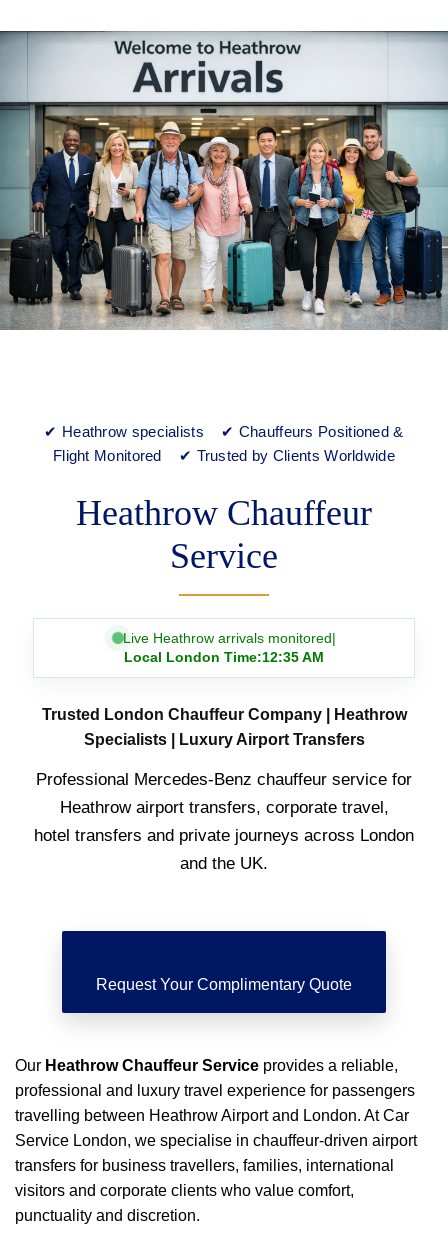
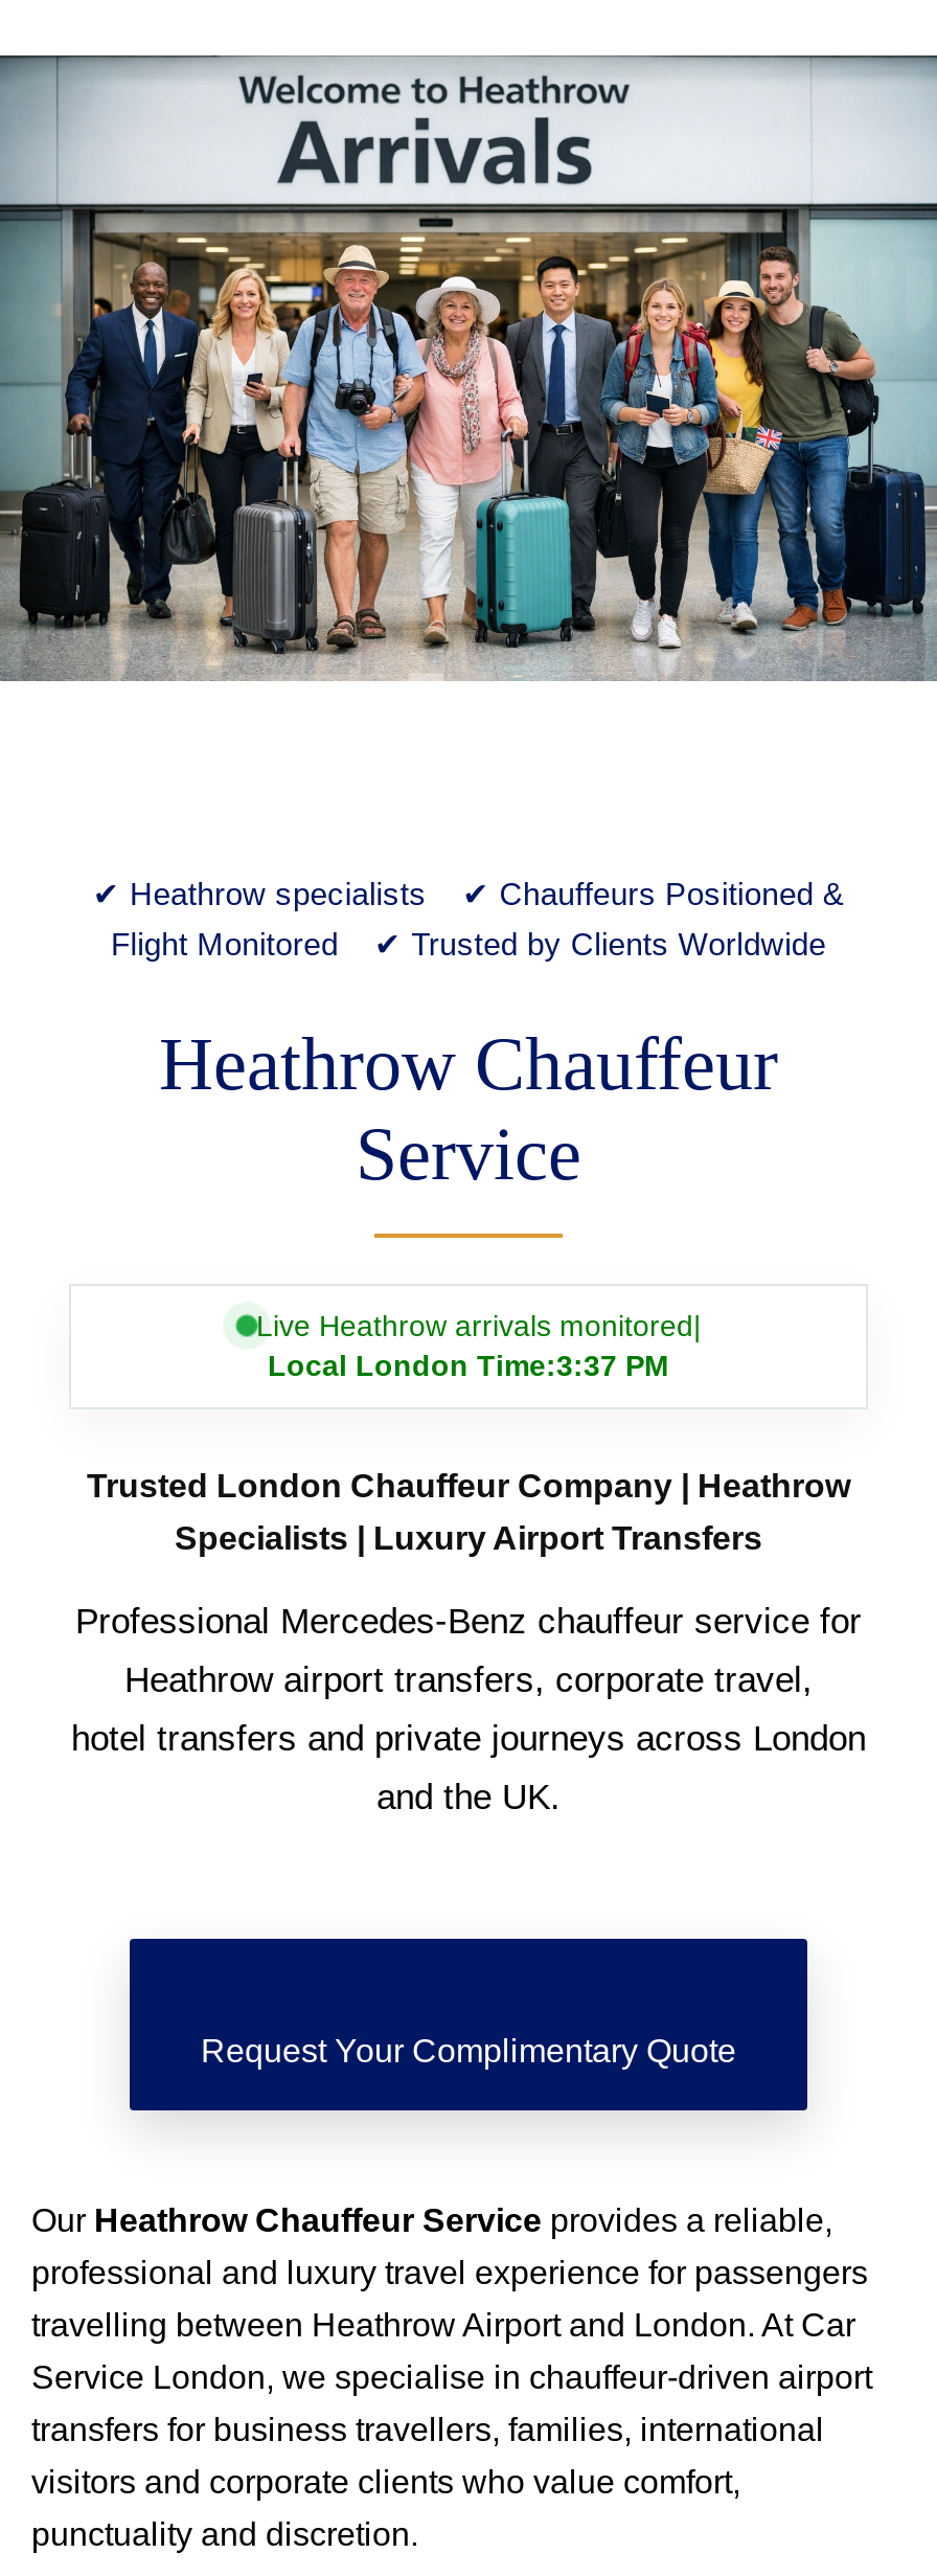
[124,649,324,665] Local London Time:12:35 AM -> [268,1348,669,1382] Local London Time:3:37 PM

